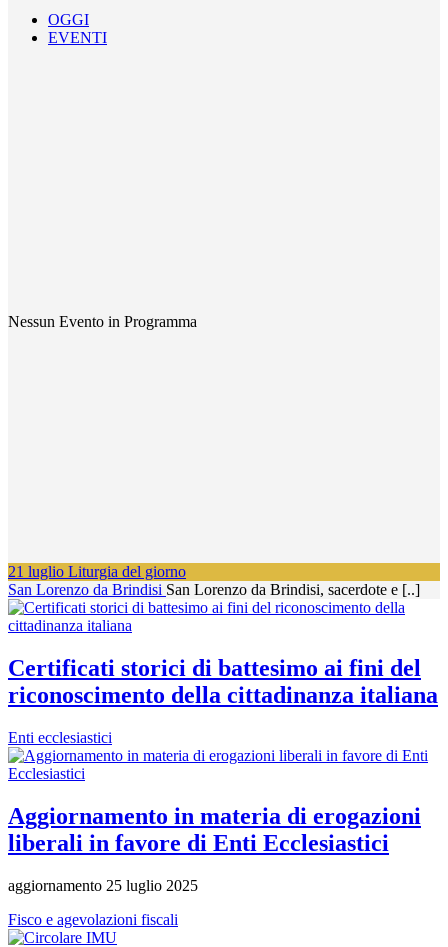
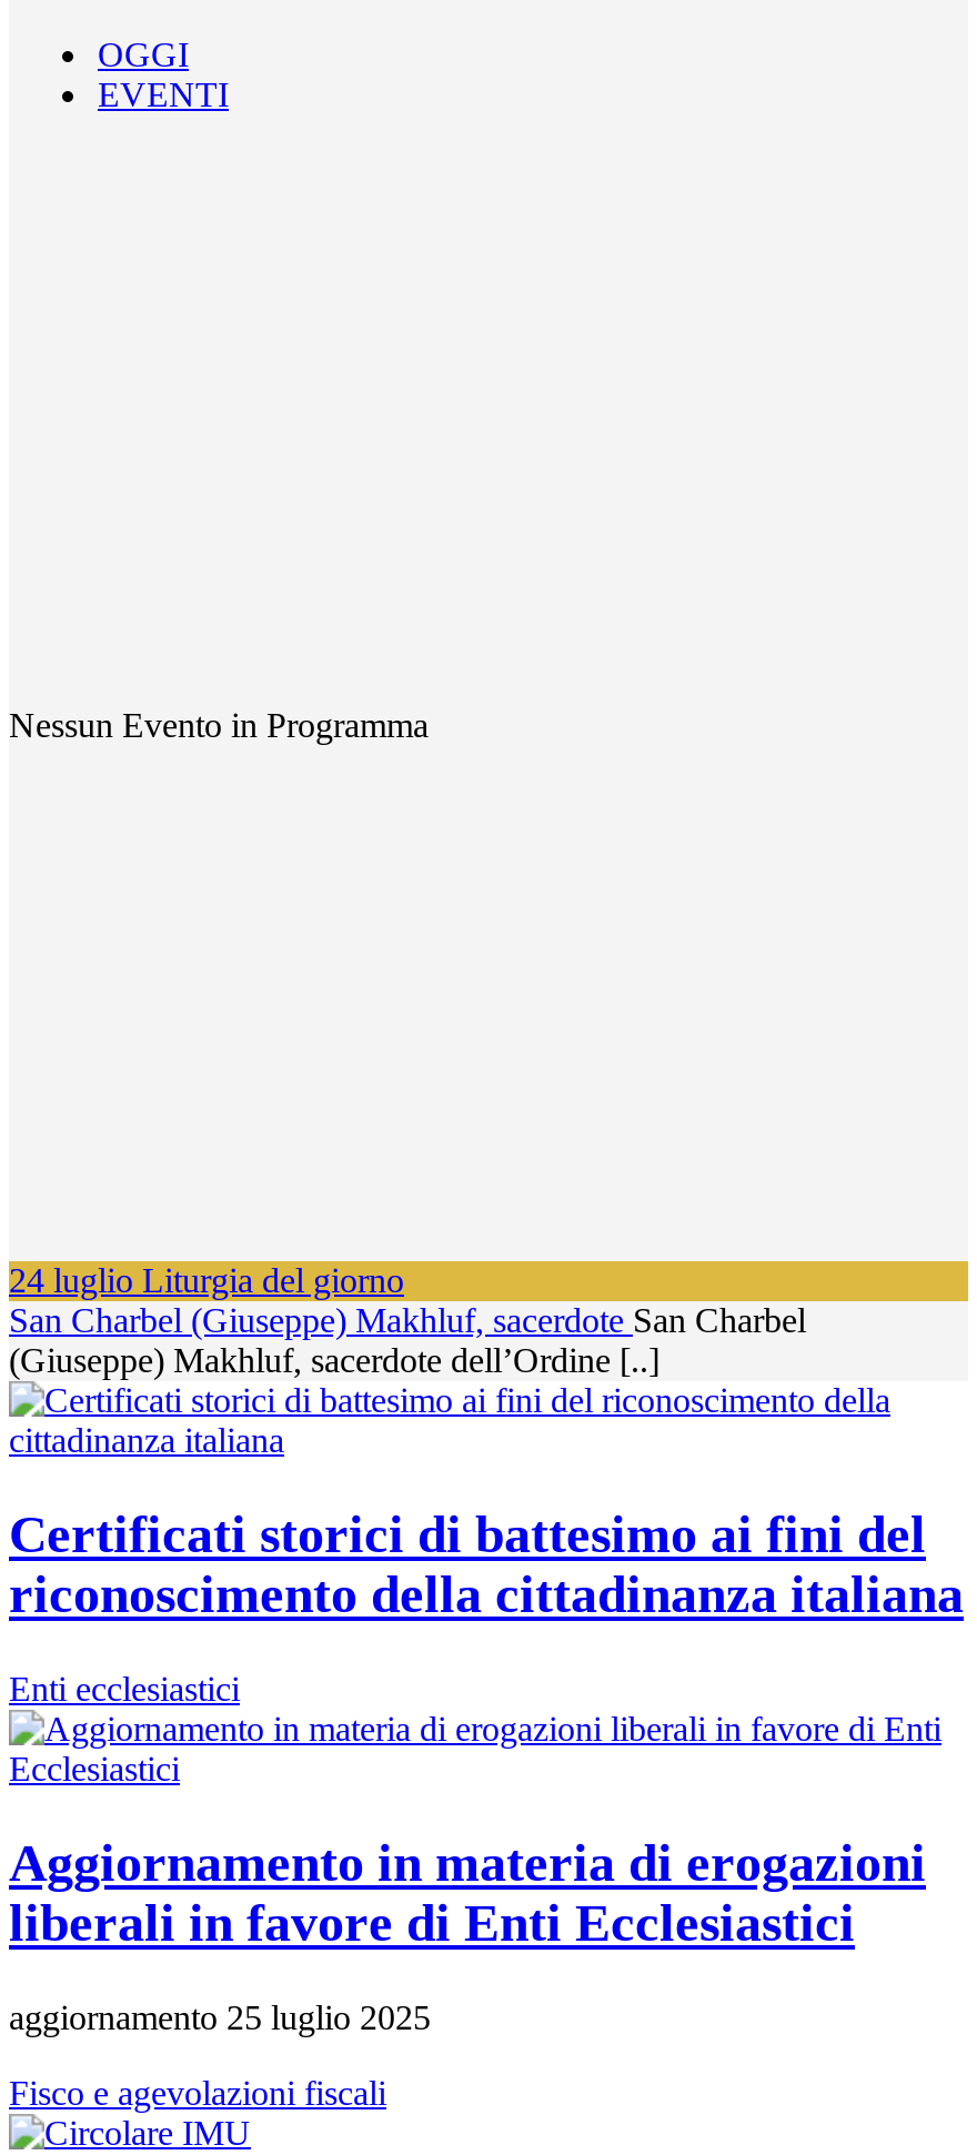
[8,563,420,598] 21 luglio Liturgia del giorno | San Lorenzo da Brindisi San Lorenzo da Brindisi, sacerdote e [..] -> [9,1261,806,1379] 24 luglio Liturgia del giorno | San Charbel (Giuseppe) Makhluf, sacerdote San Charbel | (Giuseppe) Makhluf, sacerdote dell’Ordine [..]

